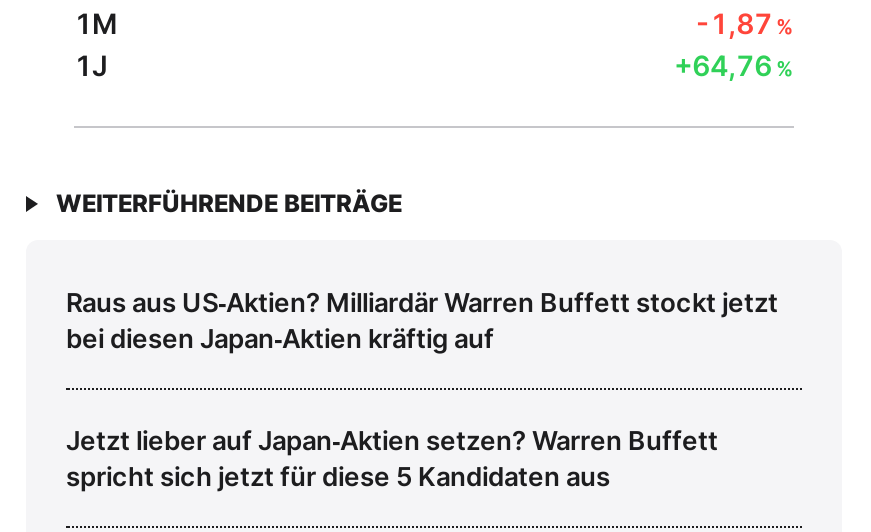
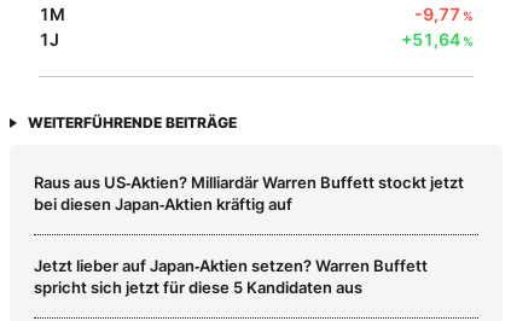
[696,6,794,40] -1,87% -> [414,4,474,24] -9,77%
[674,48,794,82] +64,76% -> [401,29,474,49] +51,64%

